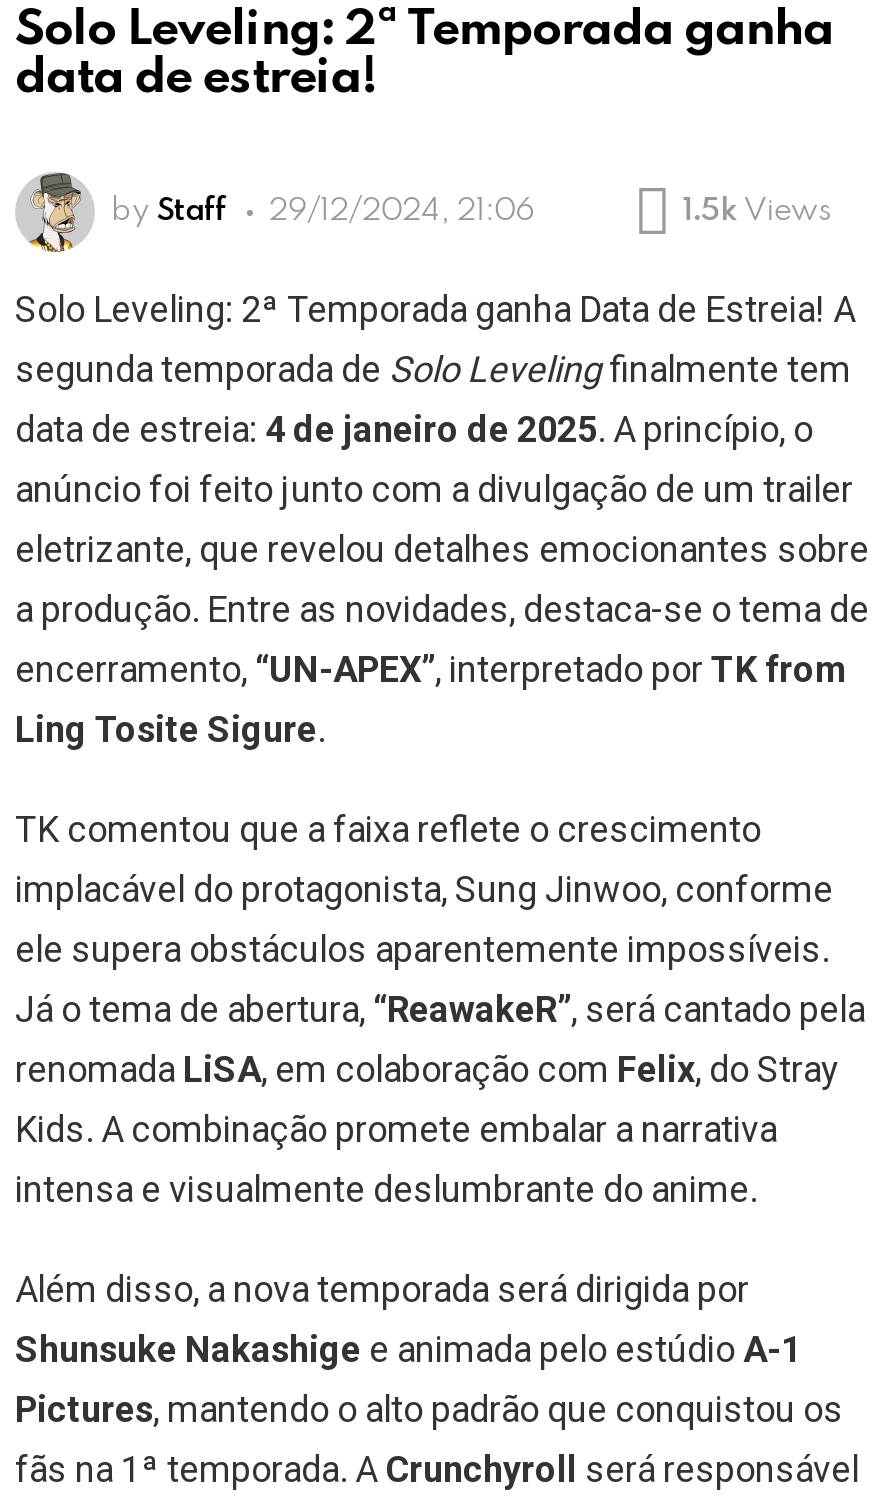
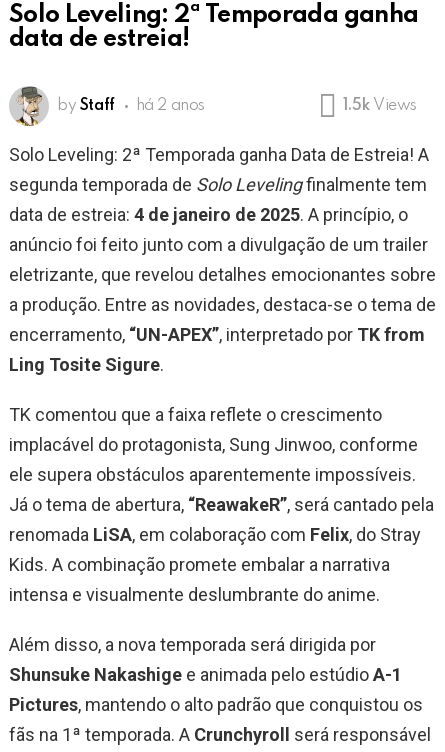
[111,196,534,228] by Staff 29/12/2024, 21:06 -> [57,98,205,114] by Staff há 2 anos

